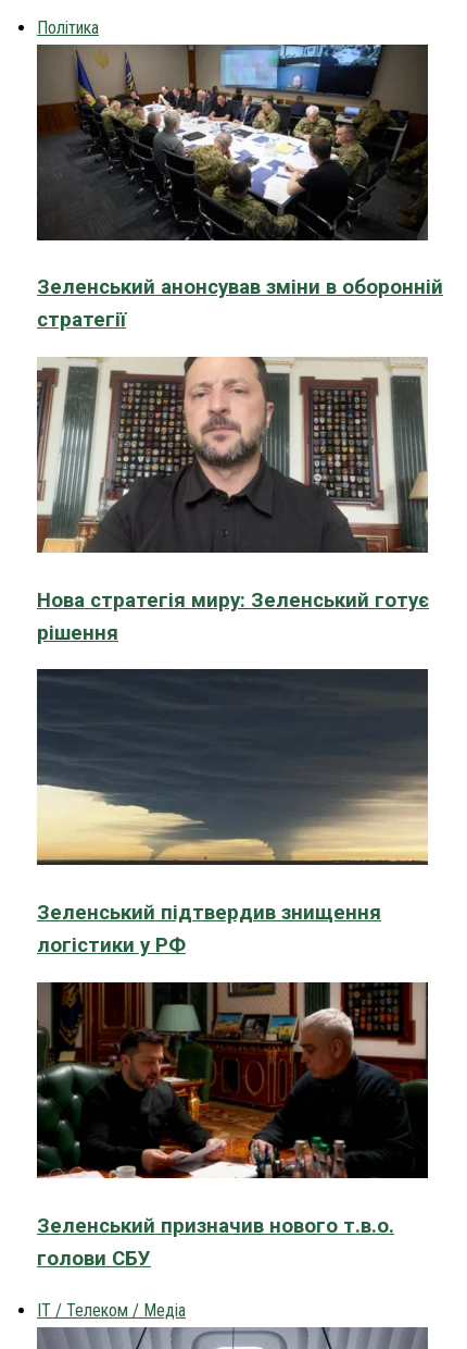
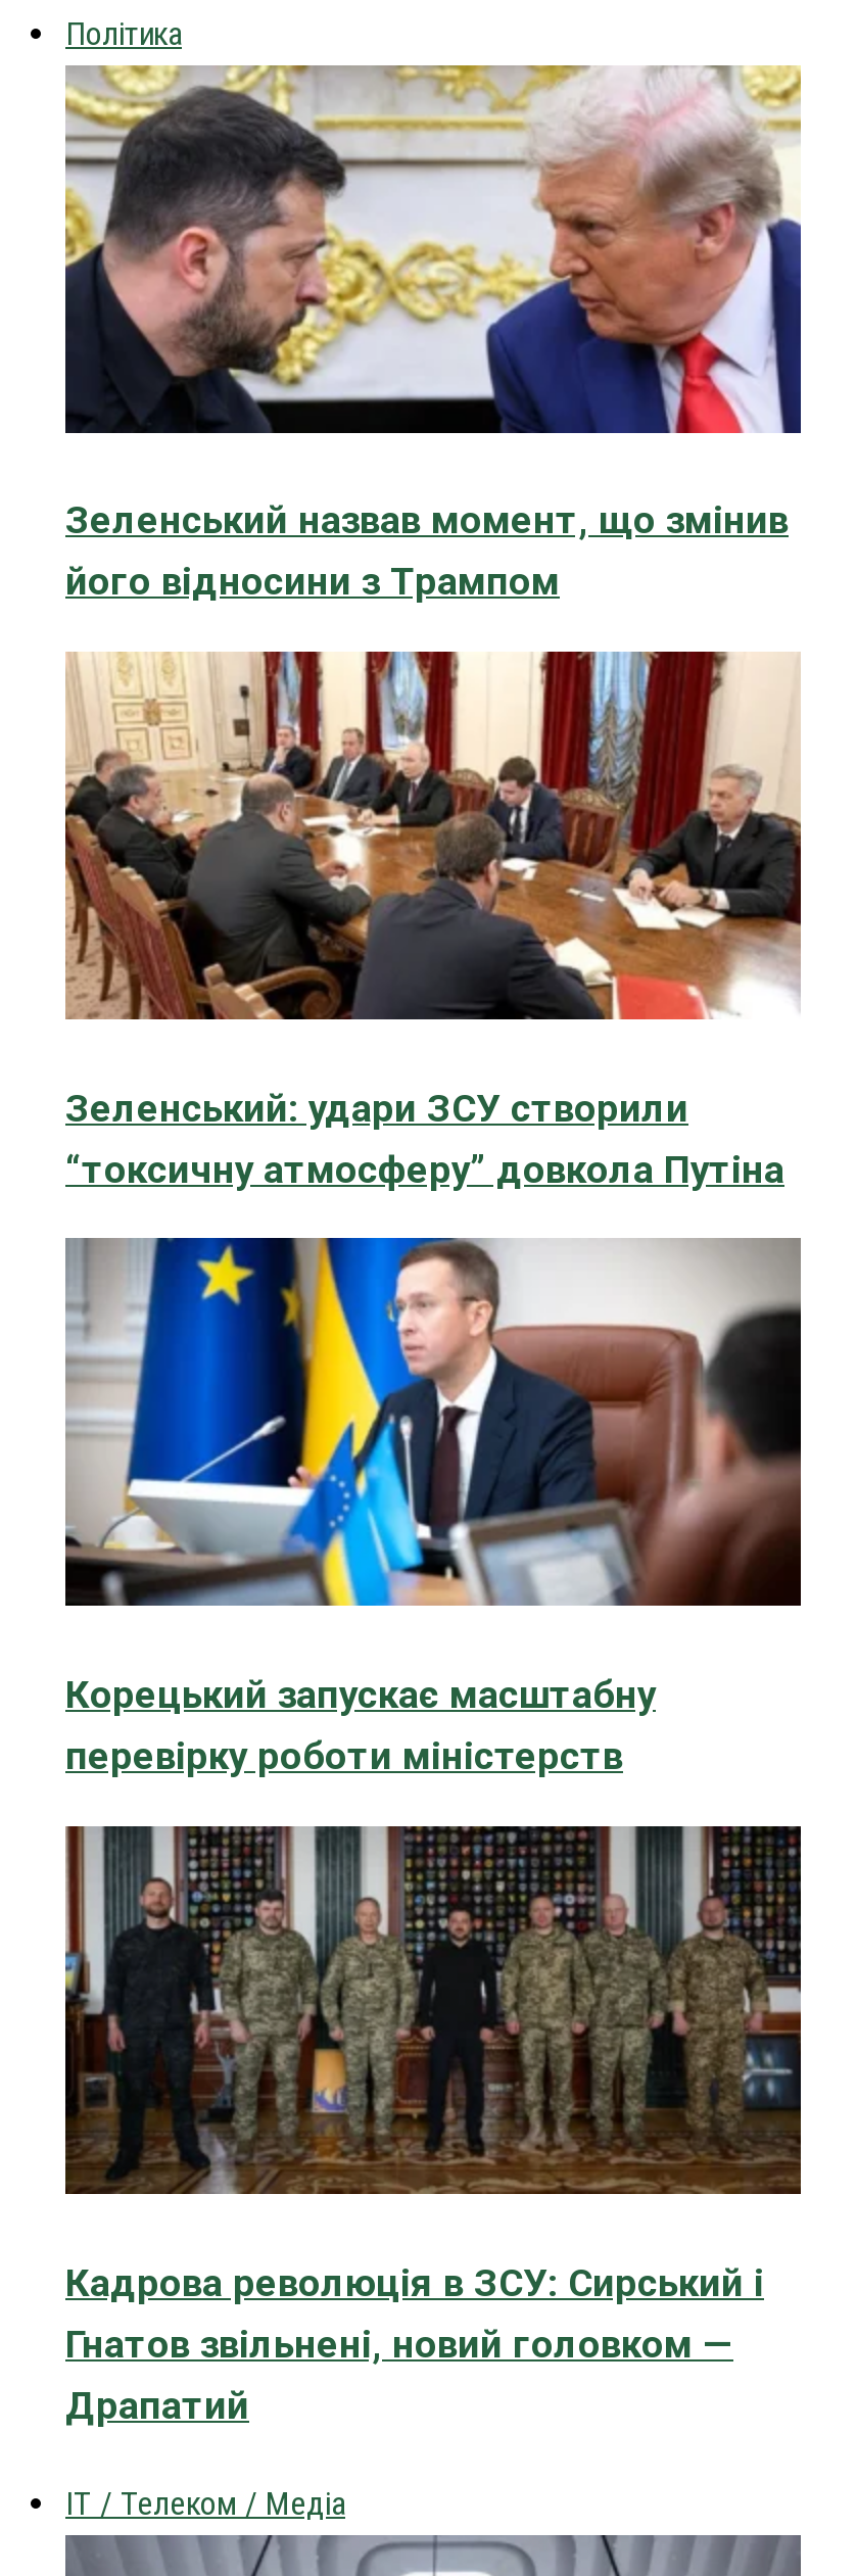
[36,44,443,332] [image] | Зеленський анонсував зміни в оборонній | стратегії -> [63,63,803,605] [image] | Зеленський назвав момент, що змінив | його відносини з Трампом
[36,356,429,645] [image] | Нова стратегія миру: Зеленський готує | рішення -> [65,650,803,1192] [image] | Зеленський: удари ЗСУ створили | “токсичну атмосферу” довкола Путіна
[36,668,429,957] [image] | Зеленський підтвердив знищення | логістики у РФ -> [63,1236,803,1780] [image] | Корецький запускає масштабну | перевірку роботи міністерств
[37,981,428,1270] [image] | Зеленський призначив нового т.в.о. | голови СБУ -> [63,1824,801,2428] [image] | Кадрова революція в ЗСУ: Сирський і | Гнатов звільнені, новий головком — | Драпатий

